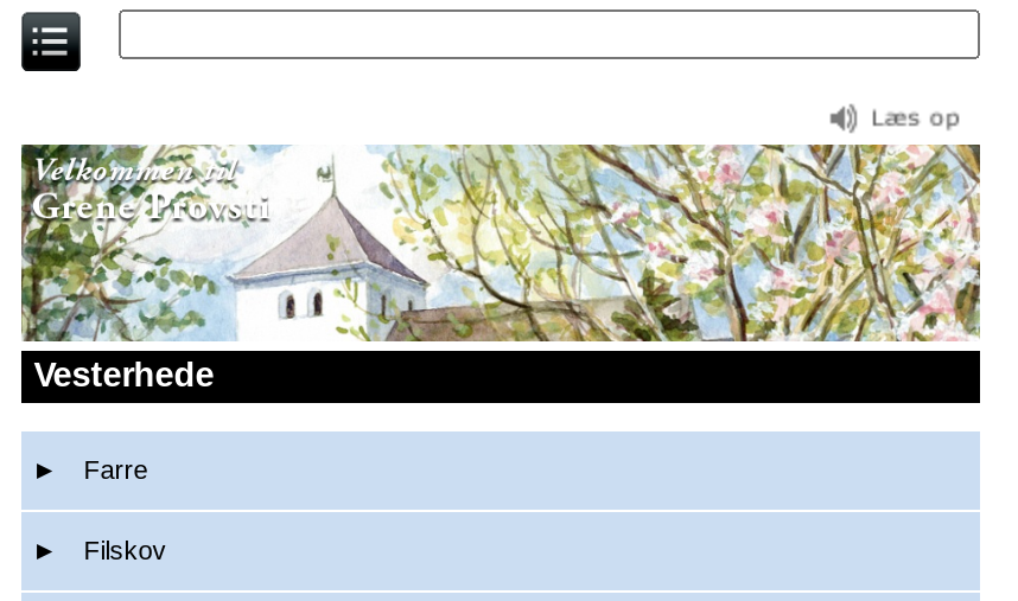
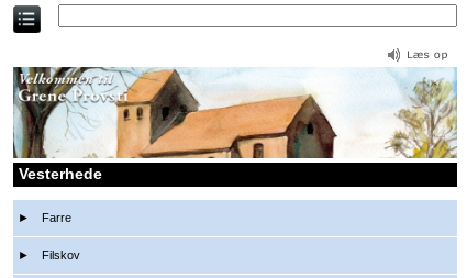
[21,142,982,344] [image] -> [13,66,457,159] [image]

